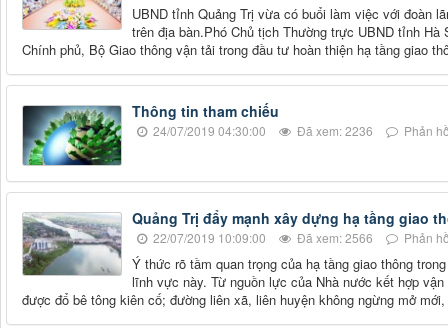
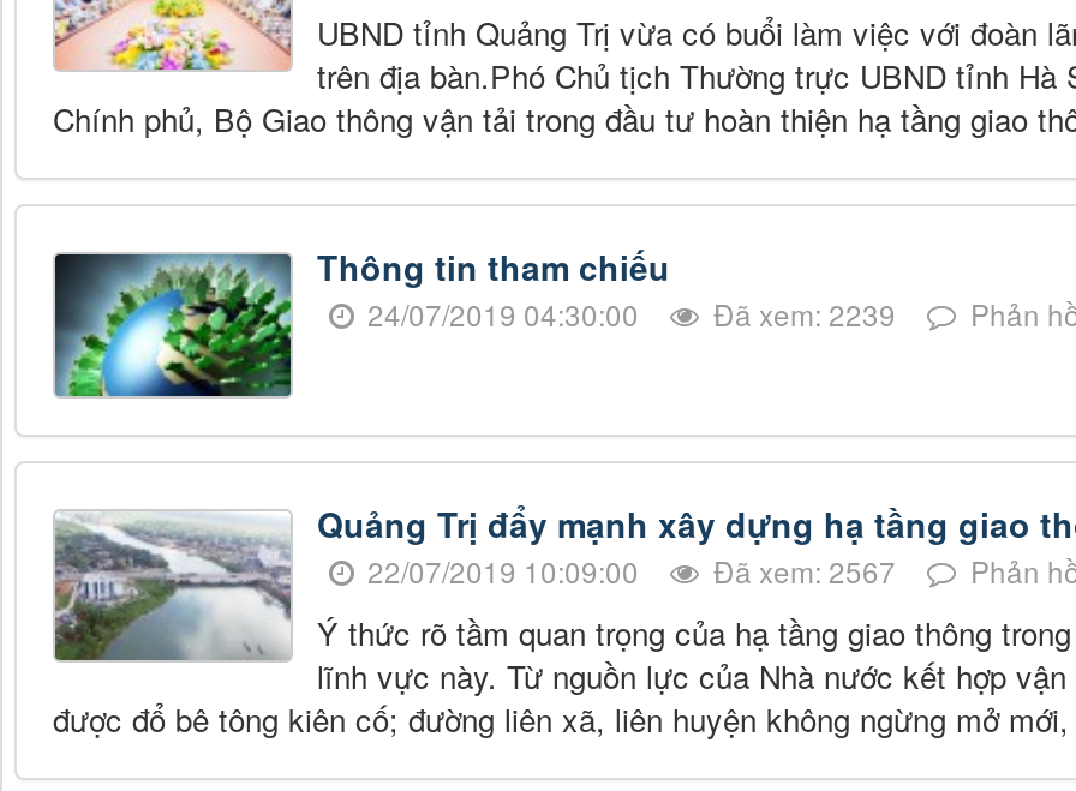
[294,122,373,139] Đã xem: 2236 -> [706,293,896,334] Đã xem: 2239
[294,229,373,246] Đã xem: 2566 -> [706,549,896,590] Đã xem: 2567

